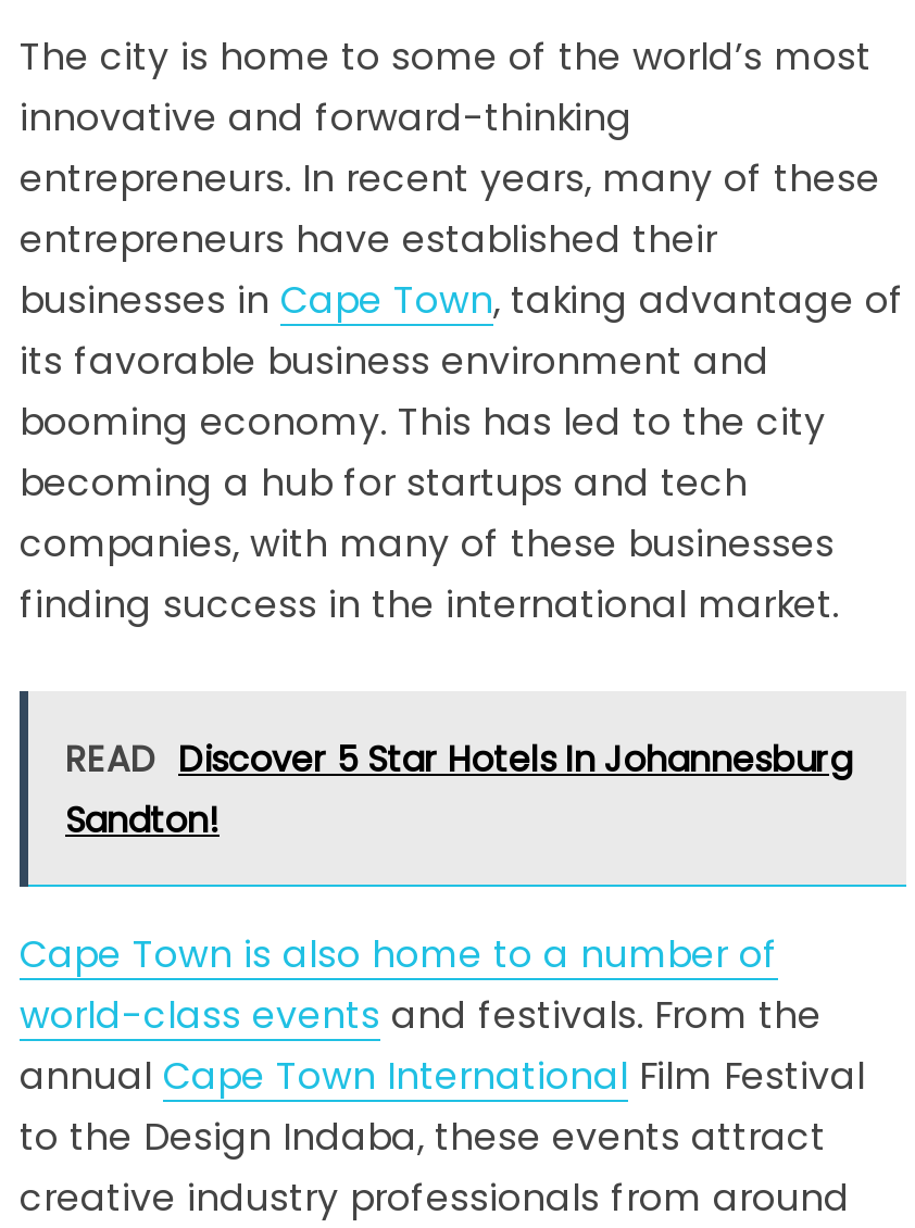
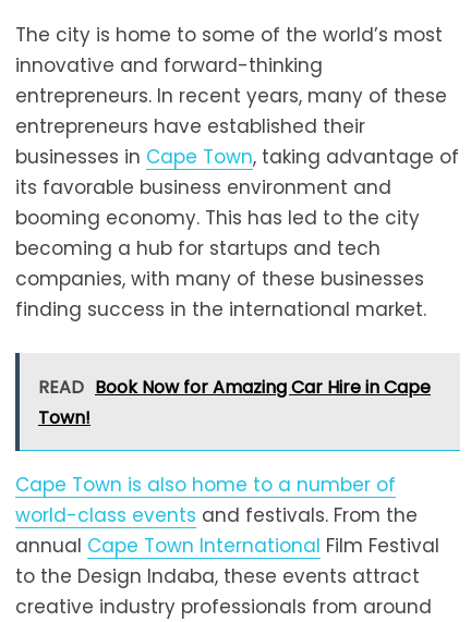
[65,734,852,845] READ Discover 5 Star Hotels In Johannesburg | Sandton! -> [38,374,431,430] READ Book Now for Amazing Car Hire in Cape | Town!

